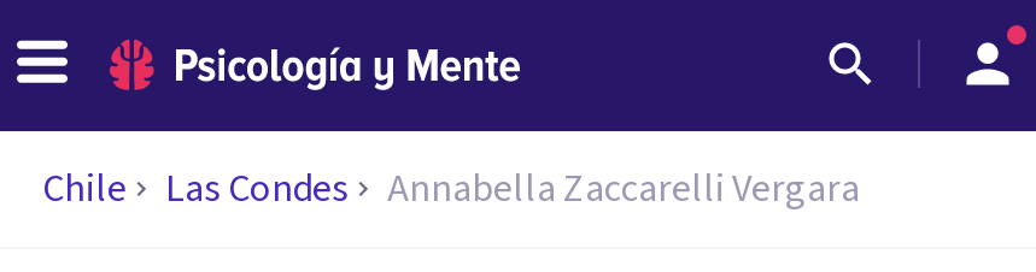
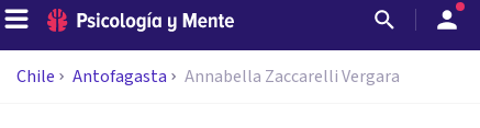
[165,162,349,215] Las Condes -> [72,65,167,89] Antofagasta

